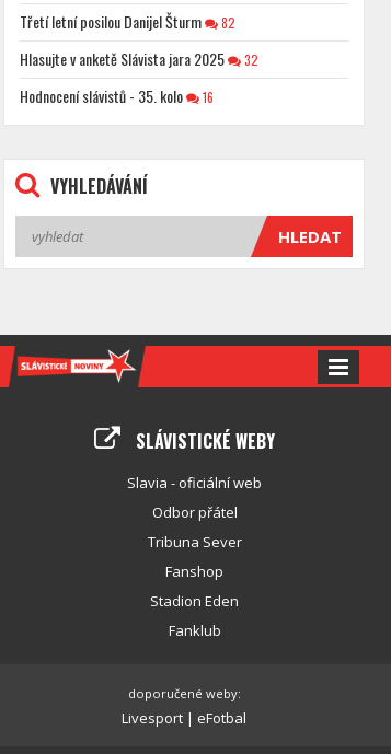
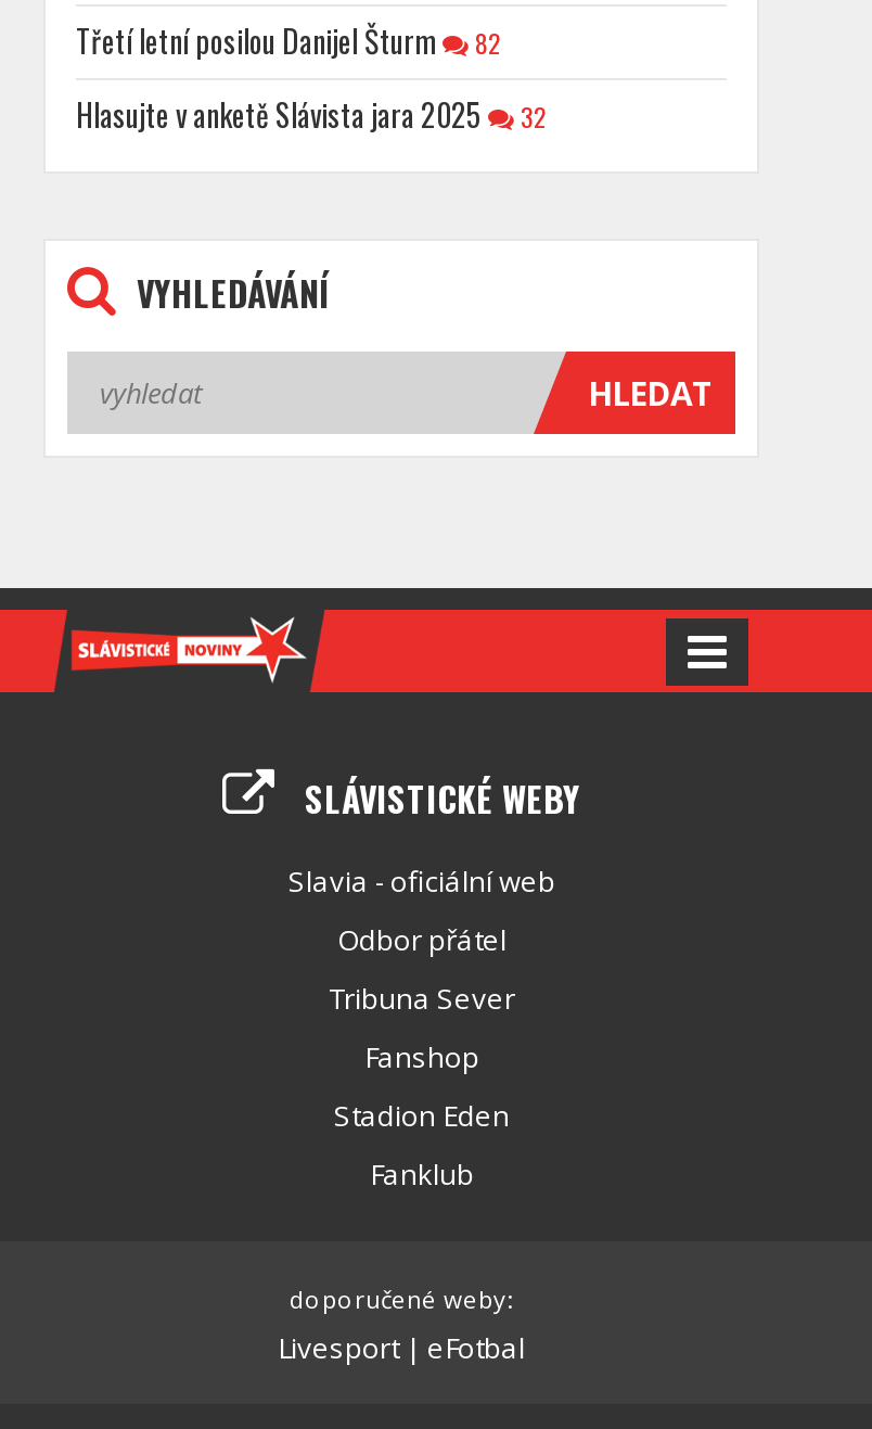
[20,84,214,107] Hodnocení slávistů - 35. kolo | 16 -> none

